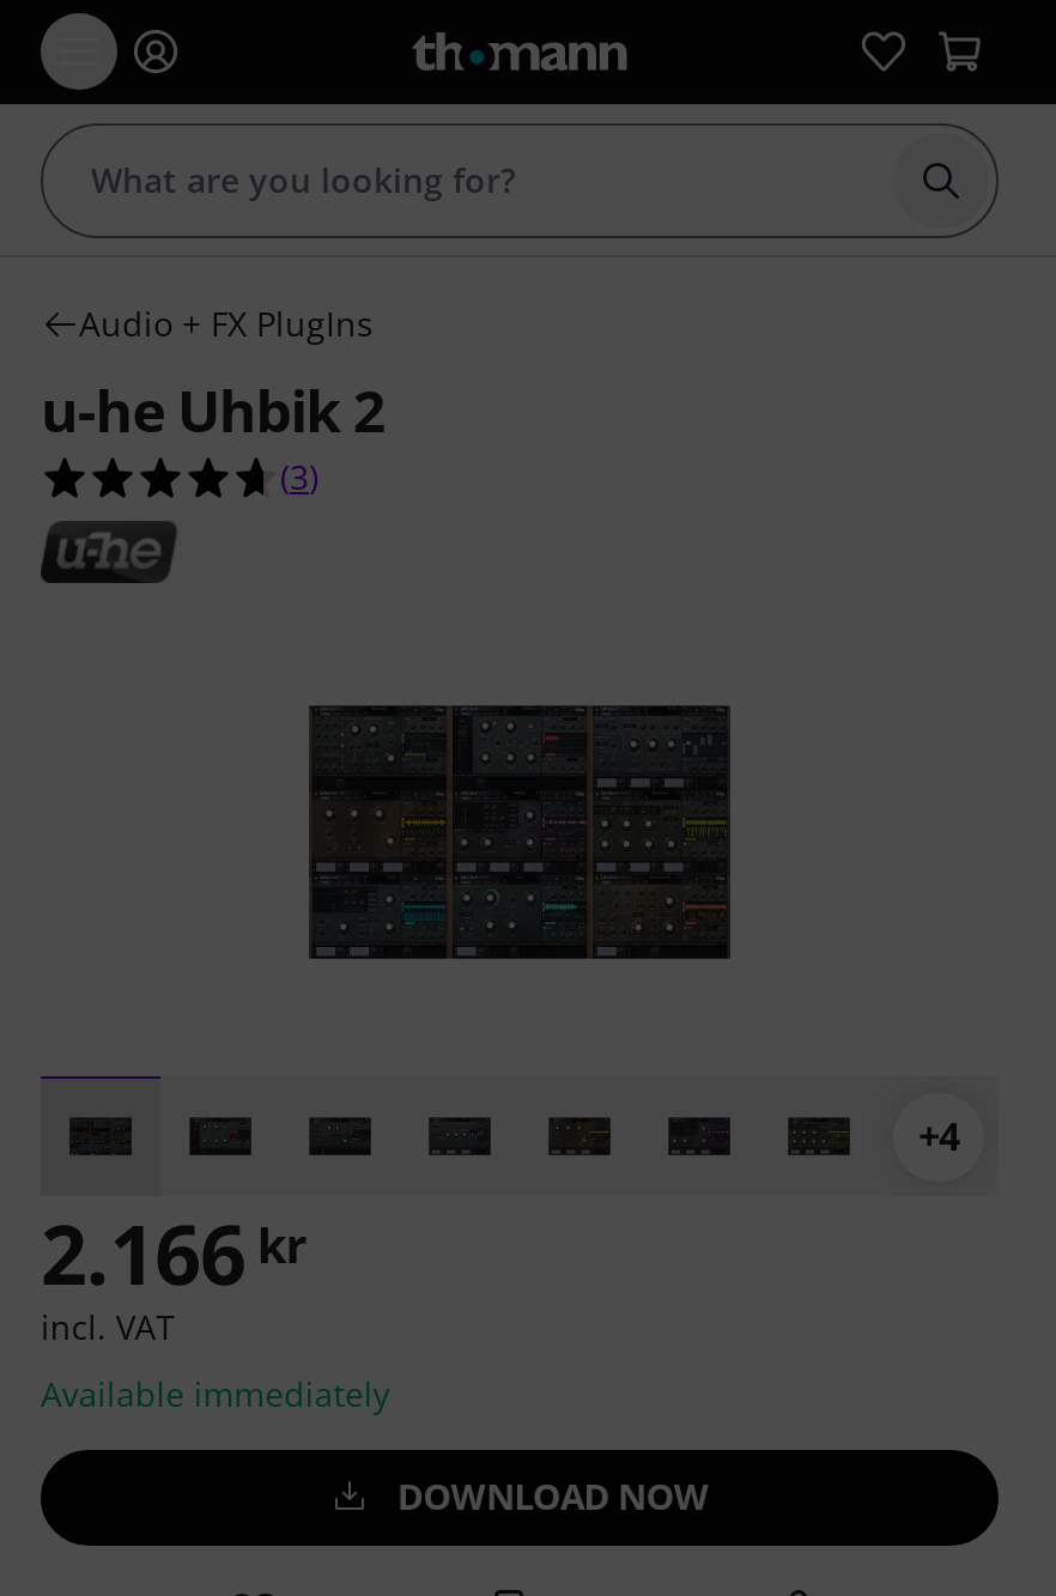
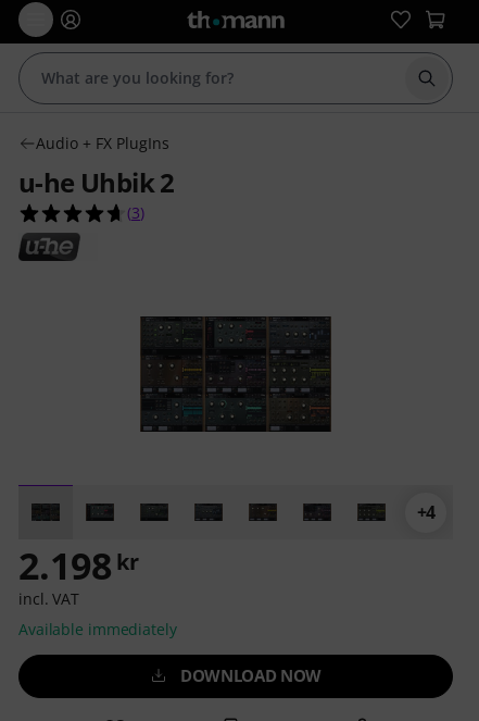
[41,1198,307,1309] 2.166kr -> [18,540,139,591] 2.198kr

